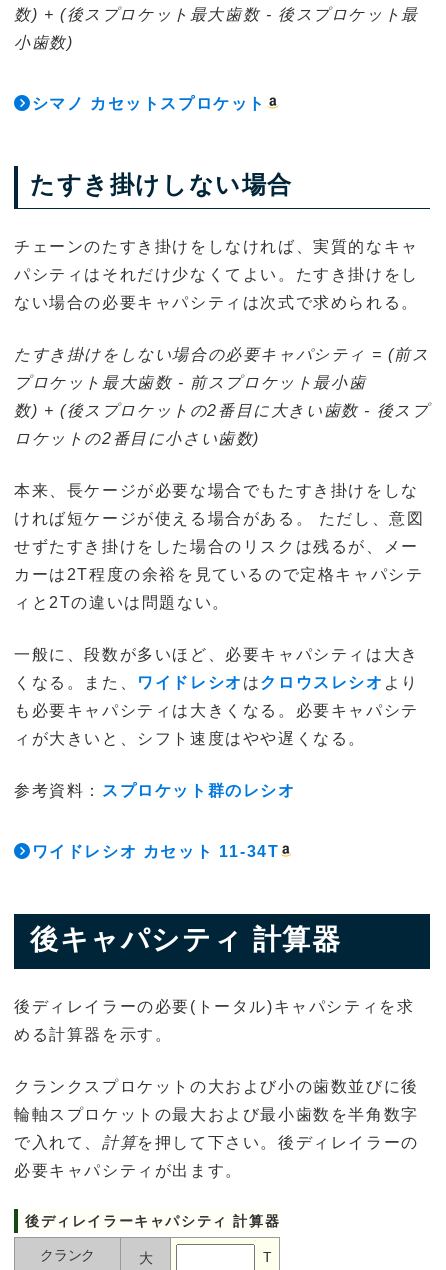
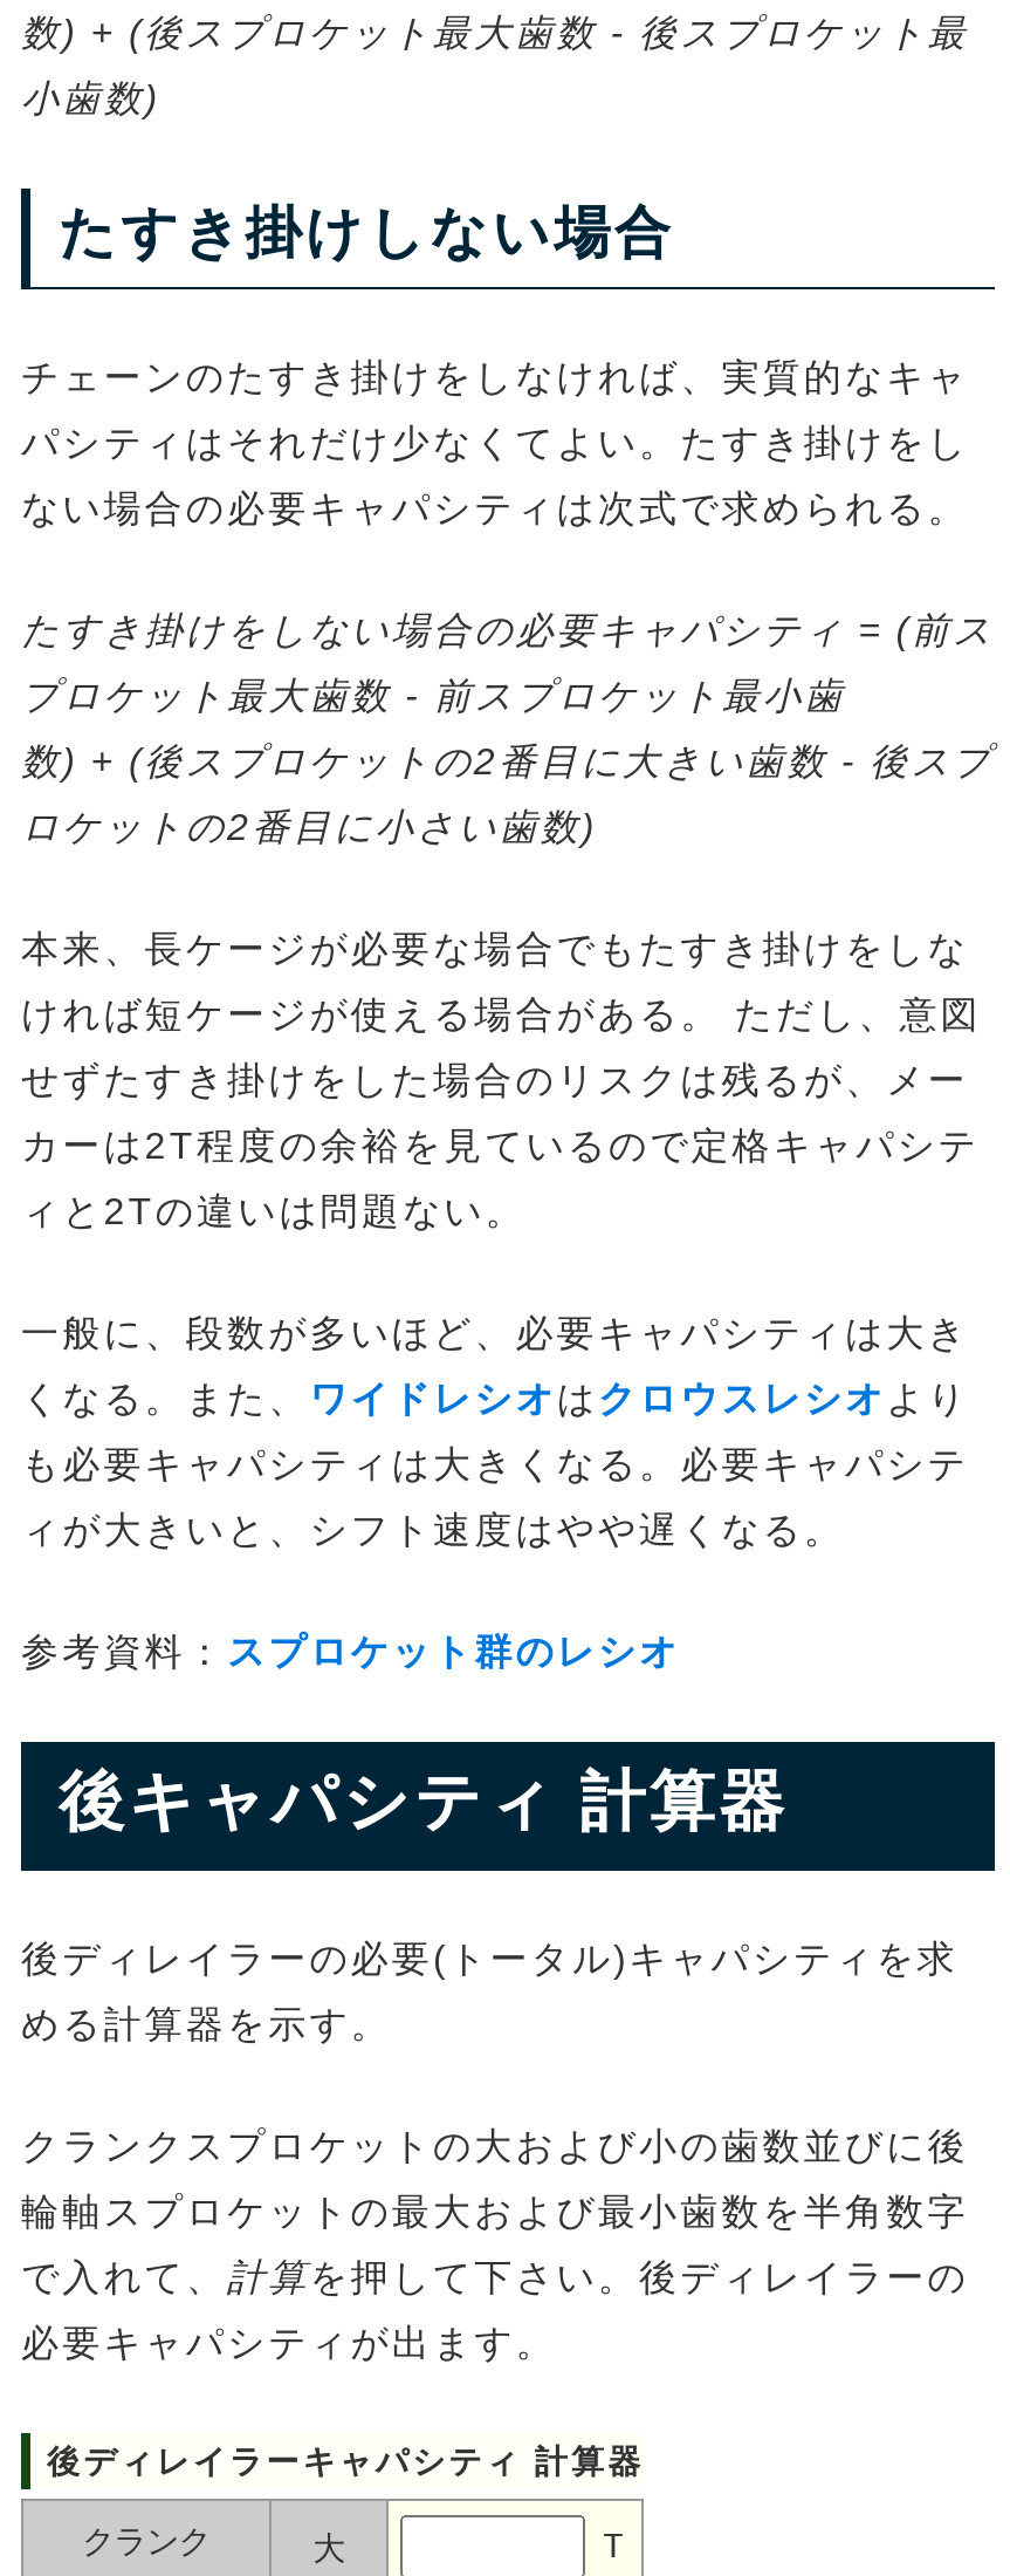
[32,95,266,112] シマノ カセットスプロケット -> none
[32,843,279,860] ワイドレシオ カセット 11-34T -> none

